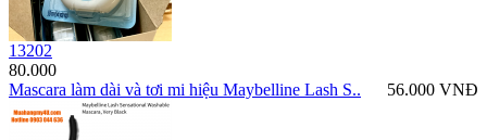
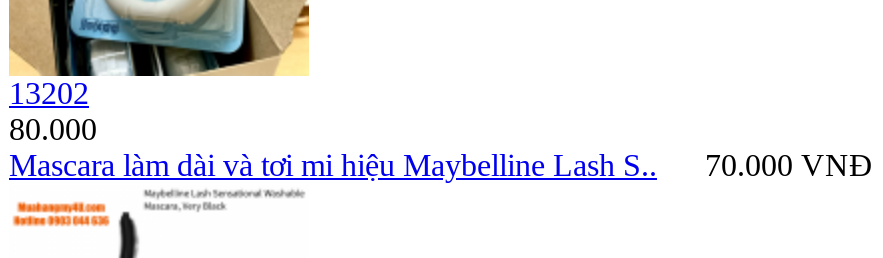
[9,80,478,99] Mascara làm dài và tơi mi hiệu Maybelline Lash S.. 56.000 VNĐ -> [9,148,873,182] Mascara làm dài và tơi mi hiệu Maybelline Lash S.. 70.000 VNĐ

